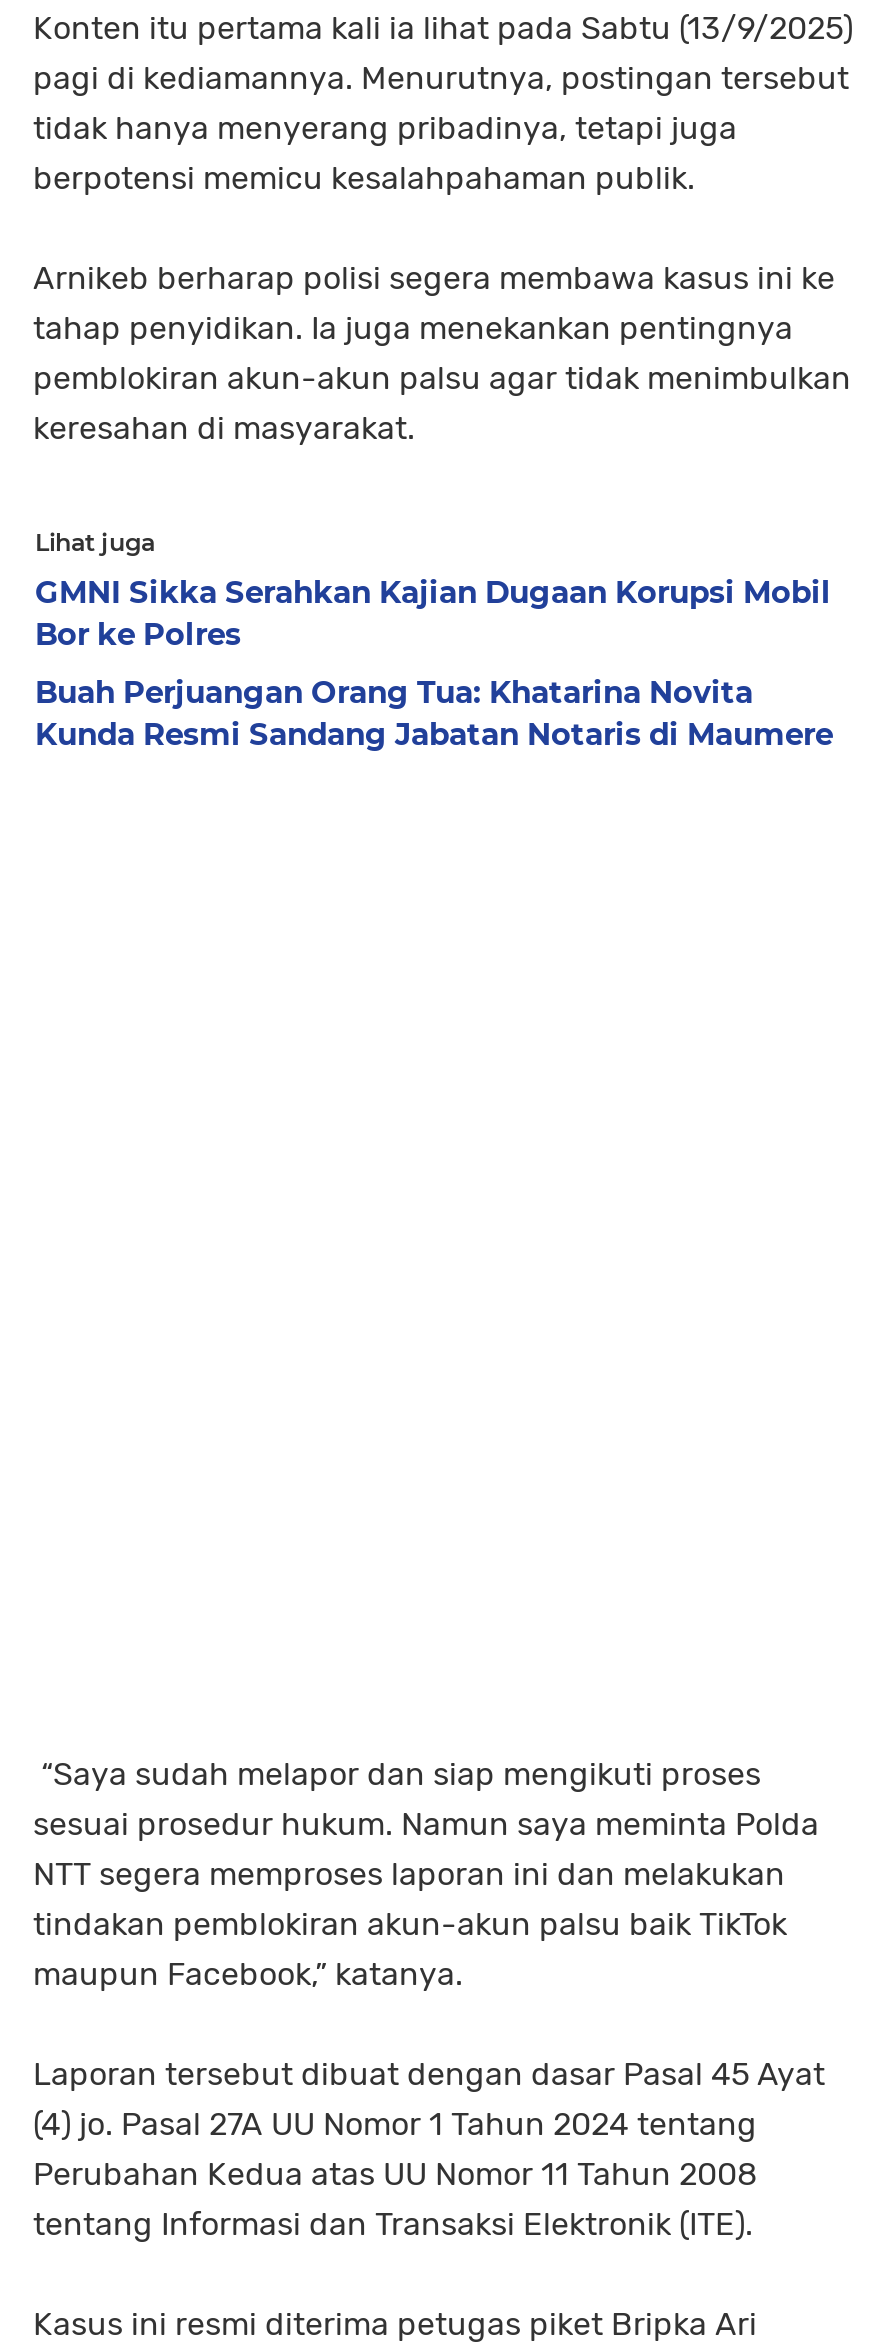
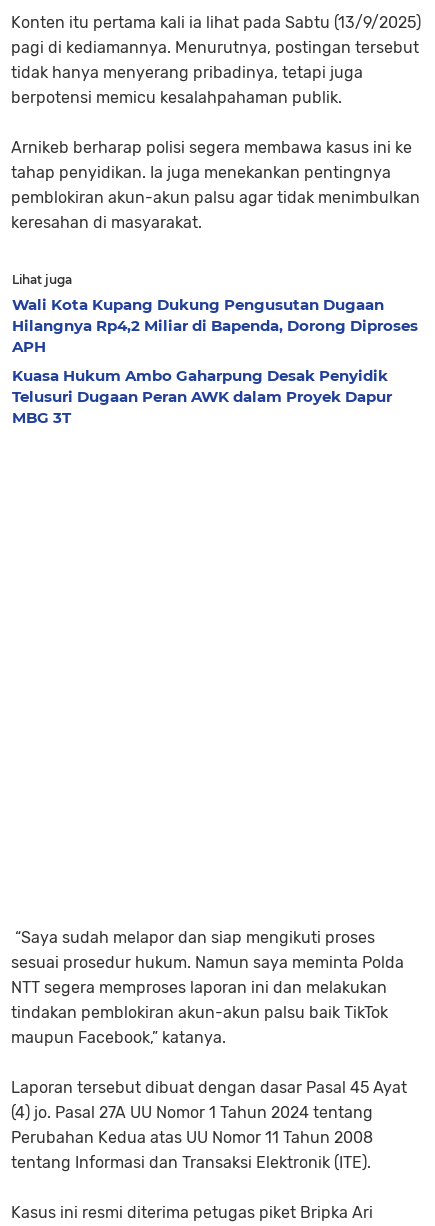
[35,573,831,653] GMNI Sikka Serahkan Kajian Dugaan Korupsi Mobil | Bor ke Polres -> [12,295,418,356] Wali Kota Kupang Dukung Pengusutan Dugaan | Hilangnya Rp4,2 Miliar di Bapenda, Dorong Diproses | APH
[35,673,833,753] Buah Perjuangan Orang Tua: Khatarina Novita | Kunda Resmi Sandang Jabatan Notaris di Maumere -> [12,366,392,427] Kuasa Hukum Ambo Gaharpung Desak Penyidik | Telusuri Dugaan Peran AWK dalam Proyek Dapur | MBG 3T

